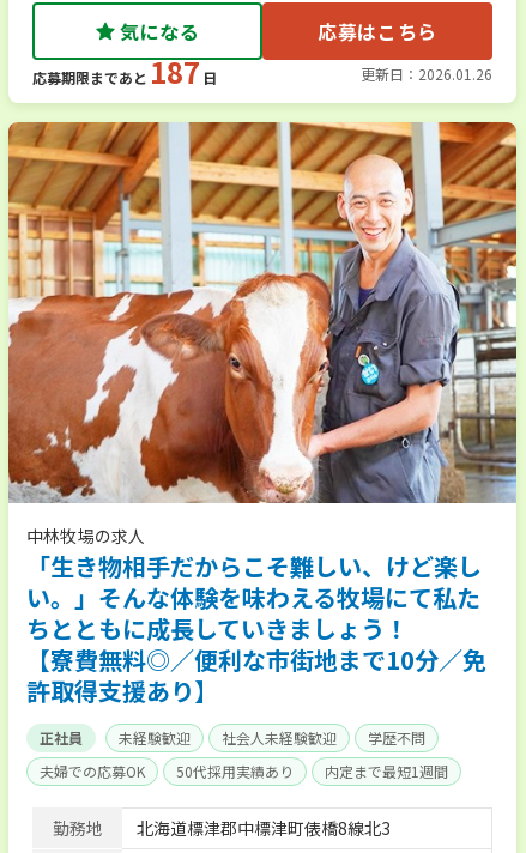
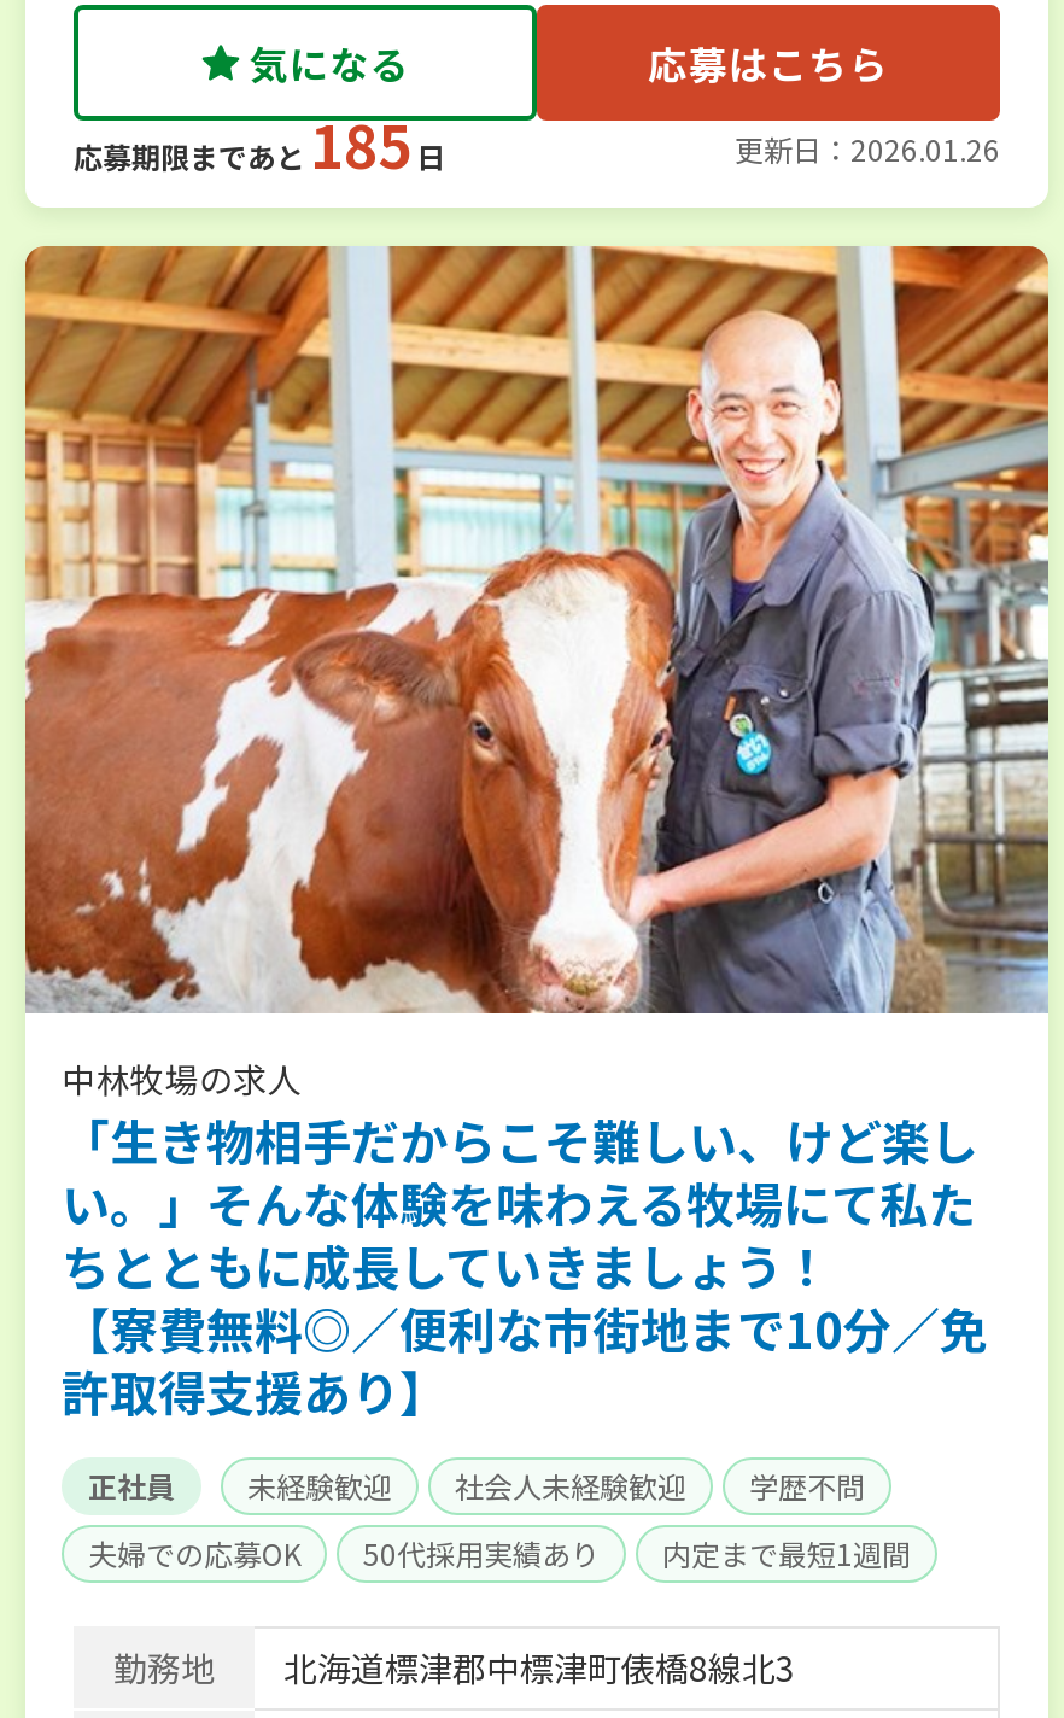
[32,51,217,93] 応募期限まであと 187 日 -> [74,102,445,187] 応募期限まであと 185 日

